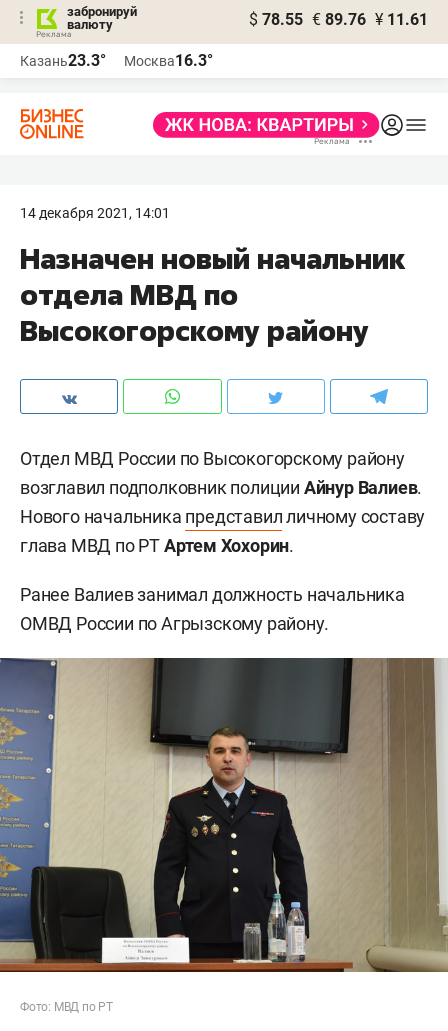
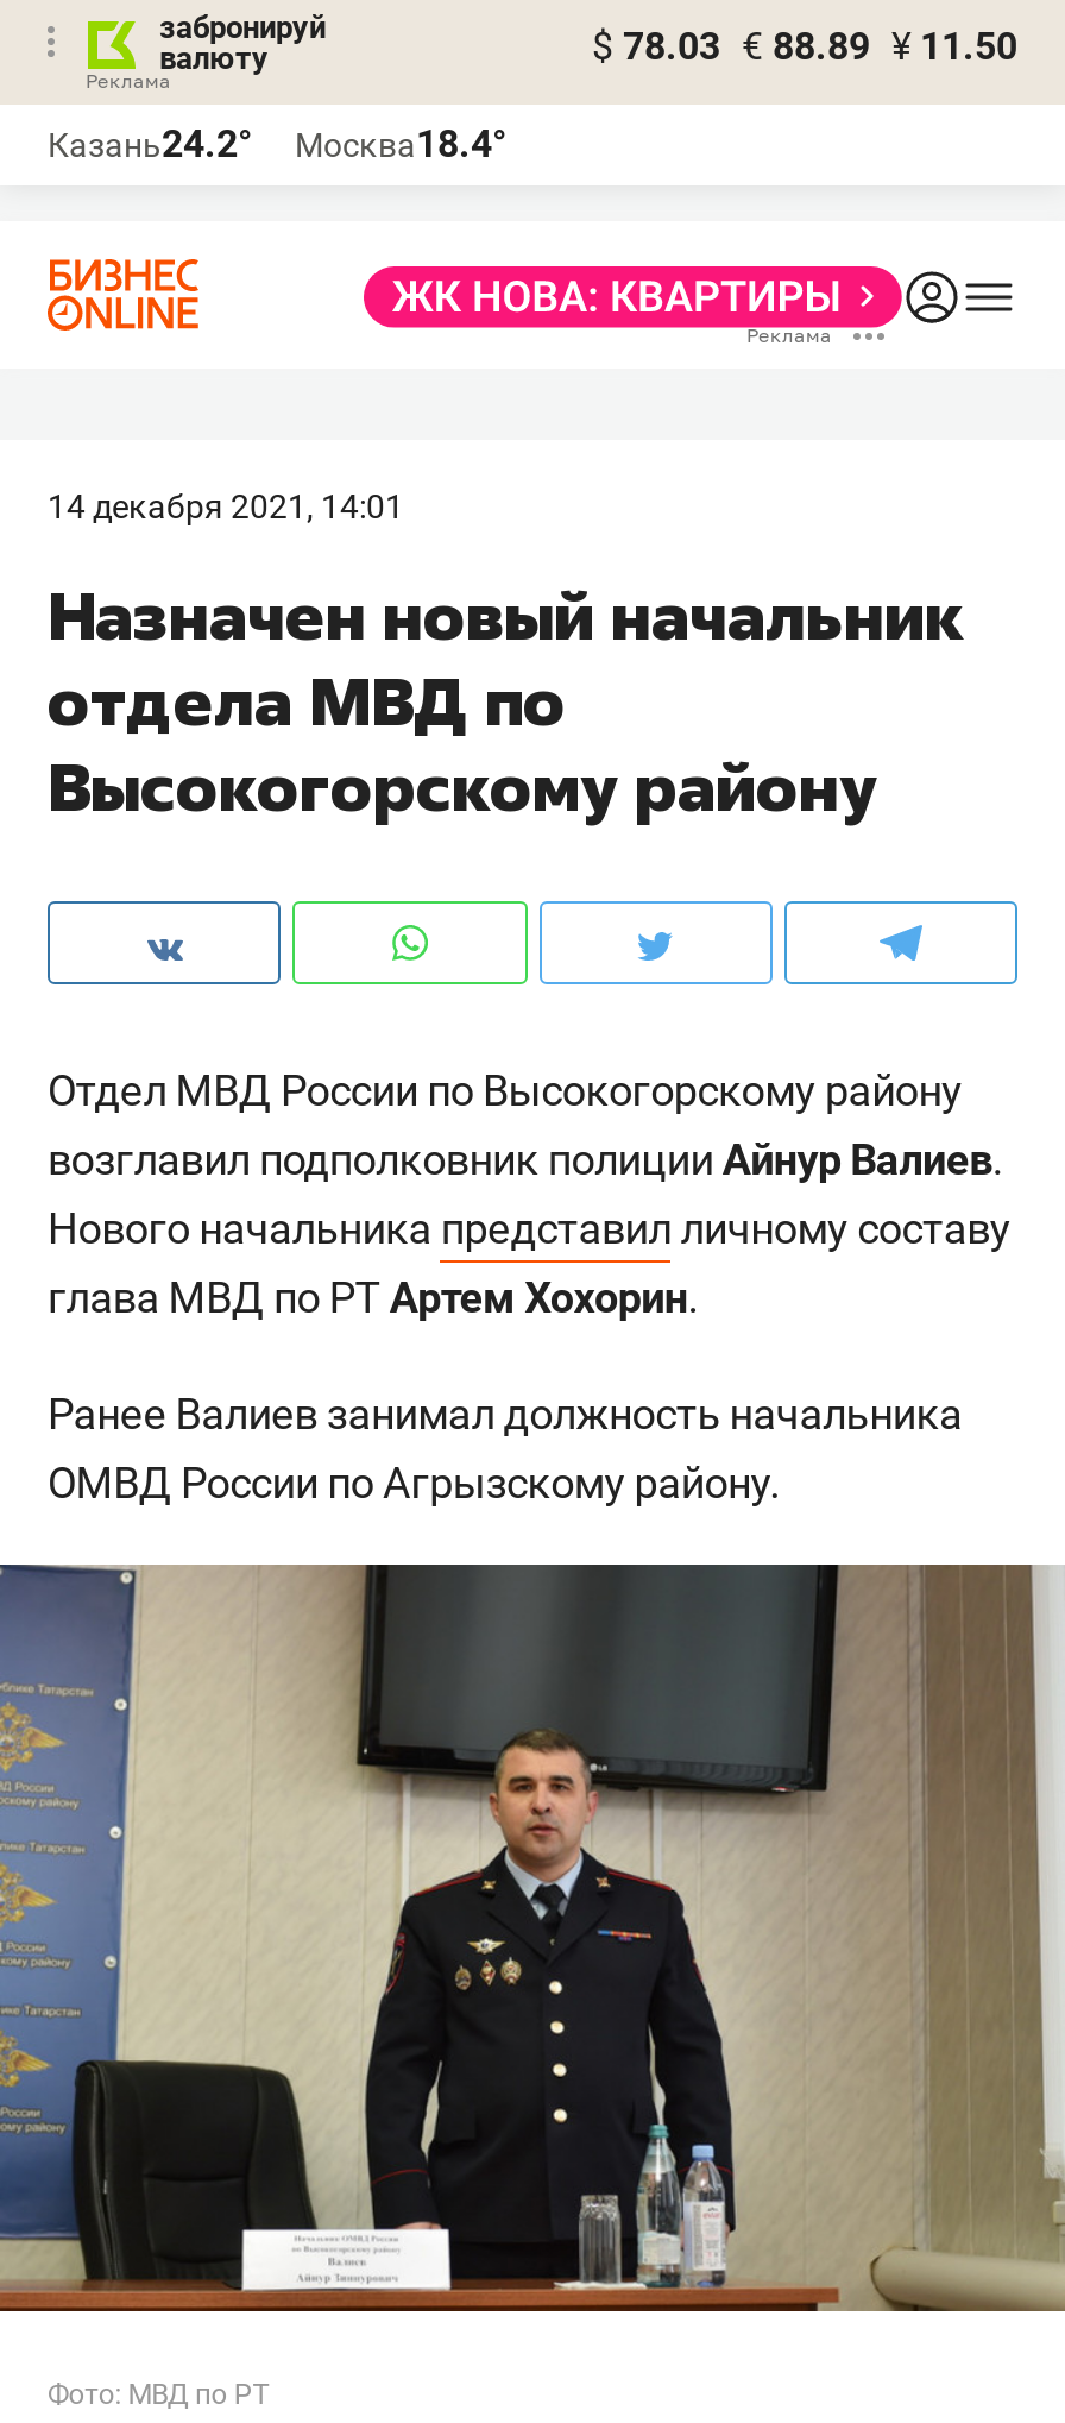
[249,10,428,29] $ 78.55 € 89.76 ¥ 11.61 -> [592,24,1017,69] $ 78.03 € 88.89 ¥ 11.50
[20,51,106,70] Казань23.3° -> [48,121,252,166] Казань24.2°
[124,51,213,70] Москва16.3° -> [295,121,506,166] Москва18.4°

